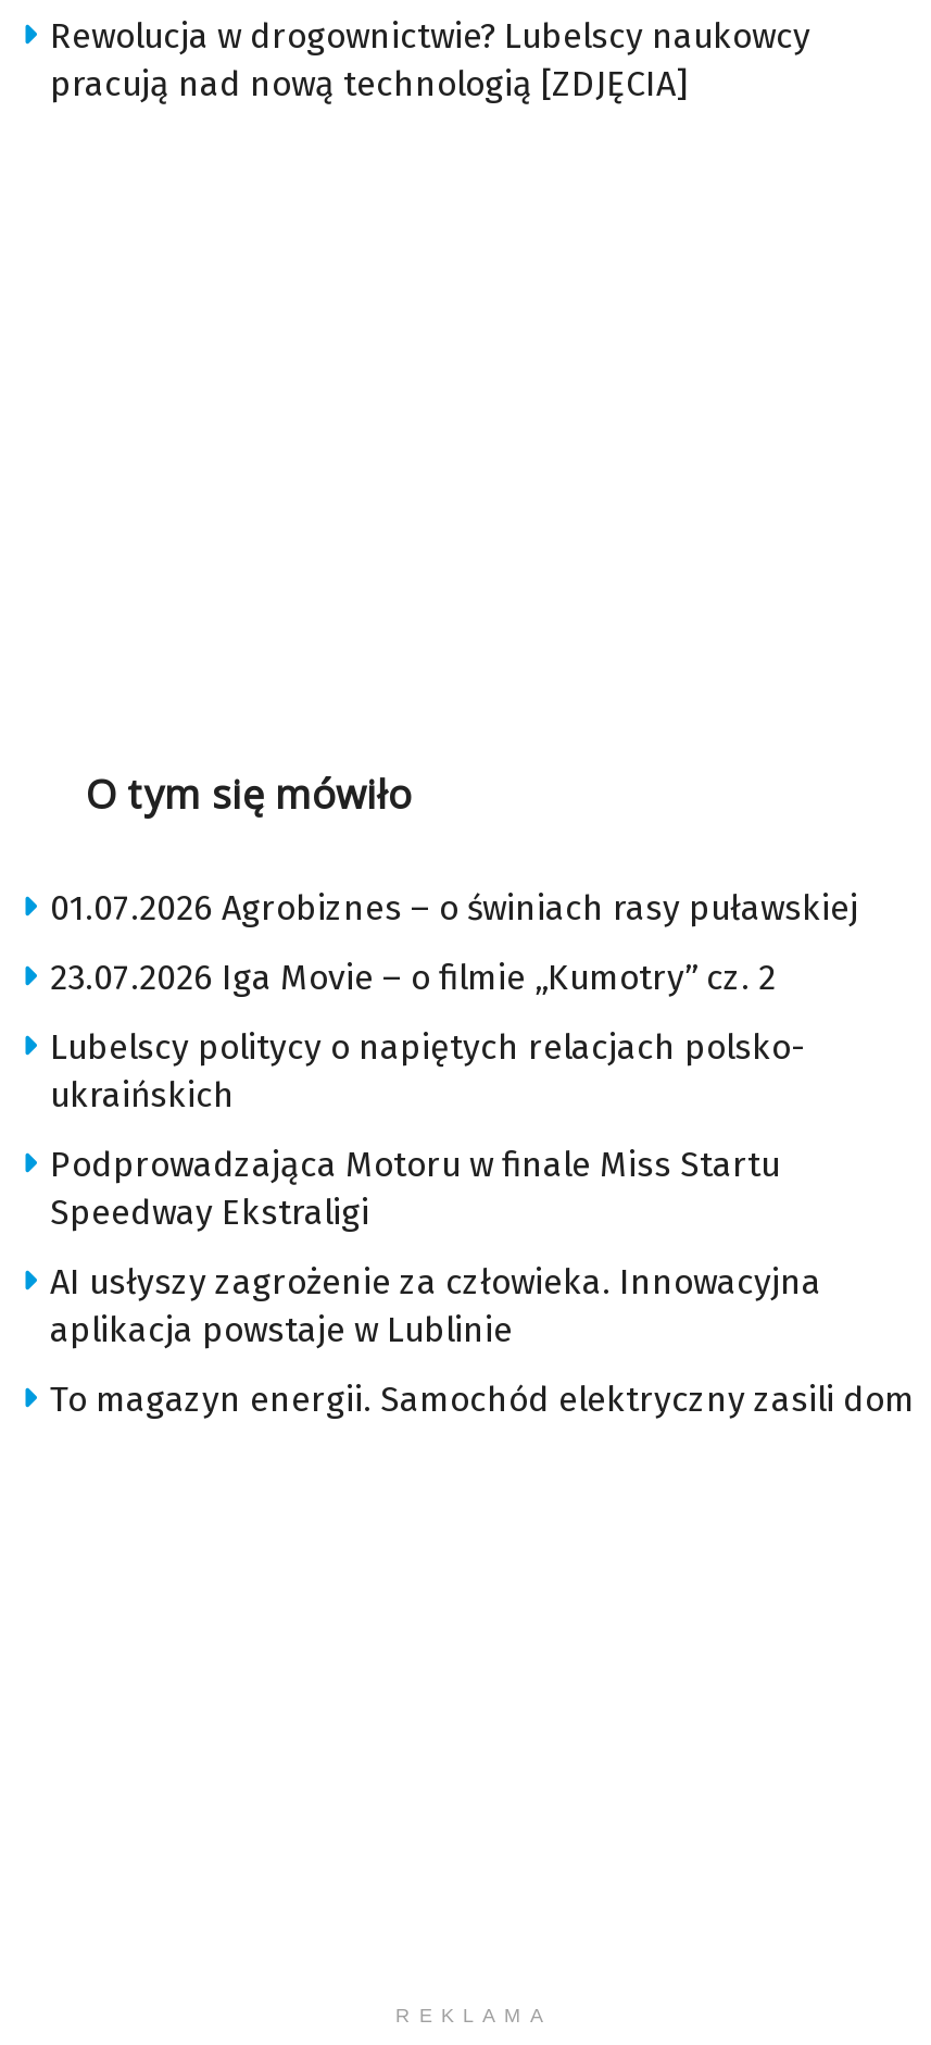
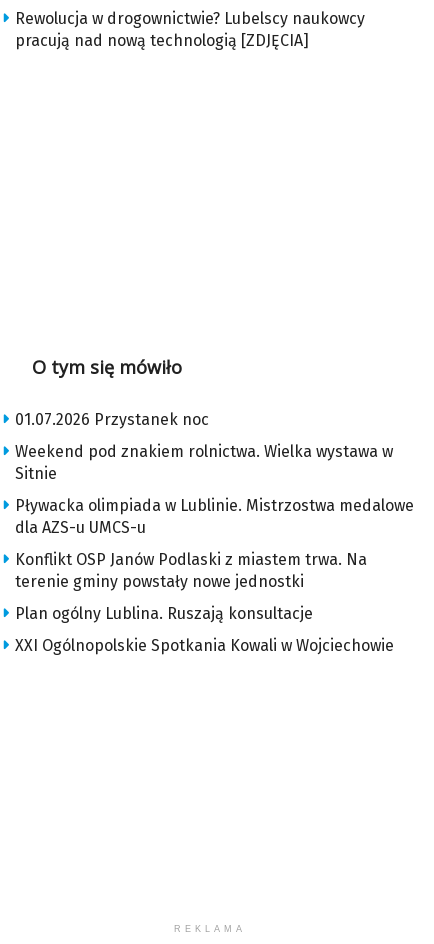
[50,887,858,929] 01.07.2026 Agrobiznes – o świniach rasy puławskiej -> [15,410,209,429] 01.07.2026 Przystanek noc
[50,957,776,998] 23.07.2026 Iga Movie – o filmie „Kumotry” cz. 2 -> [15,442,393,483] Weekend pod znakiem rolnictwa. Wielka wystawa w | Sitnie
[50,1027,806,1116] Lubelscy politycy o napiętych relacjach polsko- | ukraińskich -> [15,496,414,537] Pływacka olimpiada w Lublinie. Mistrzostwa medalowe | dla AZS-u UMCS-u
[50,1144,780,1233] Podprowadzająca Motoru w finale Miss Startu | Speedway Ekstraligi -> [15,550,367,591] Konflikt OSP Janów Podlaski z miastem trwa. Na | terenie gminy powstały nowe jednostki
[50,1261,821,1351] AI usłyszy zagrożenie za człowieka. Innowacyjna | aplikacja powstaje w Lublinie -> [15,604,313,623] Plan ogólny Lublina. Ruszają konsultacje
[50,1379,915,1420] To magazyn energii. Samochód elektryczny zasili dom -> [15,636,394,655] XXI Ogólnopolskie Spotkania Kowali w Wojciechowie

